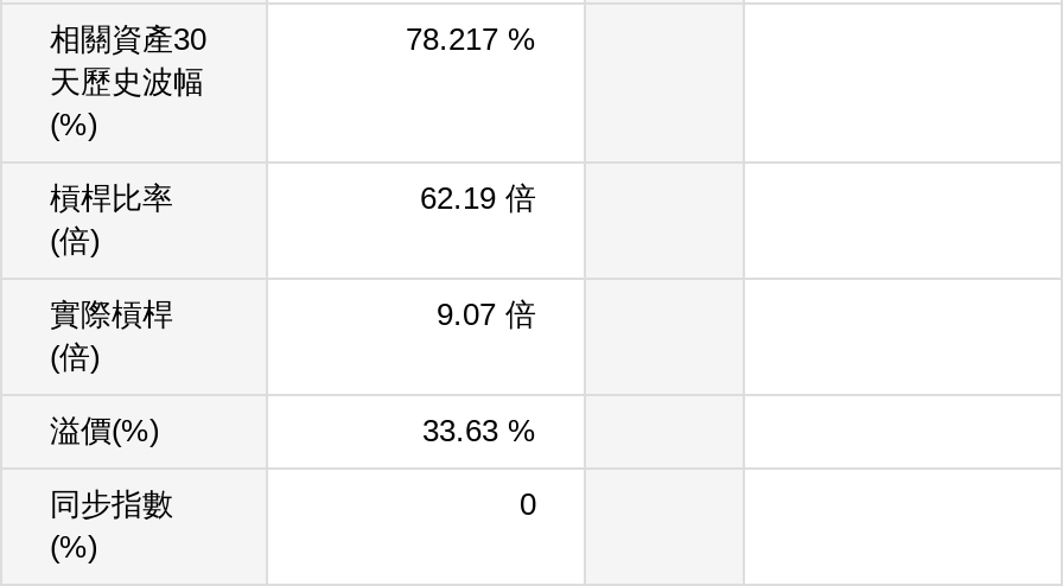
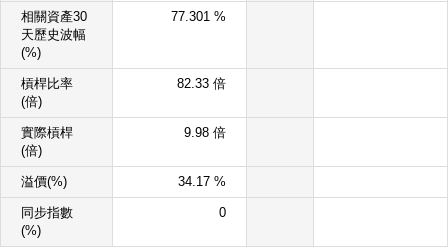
[406,21,536,57] 78.217 % -> [171,9,226,24] 77.301 %
[420,180,536,216] 62.19 倍 -> [177,76,226,91] 82.33 倍
[437,297,536,332] 9.07 倍 -> [184,125,226,140] 9.98 倍
[422,413,536,448] 33.63 % -> [178,174,226,189] 34.17 %

